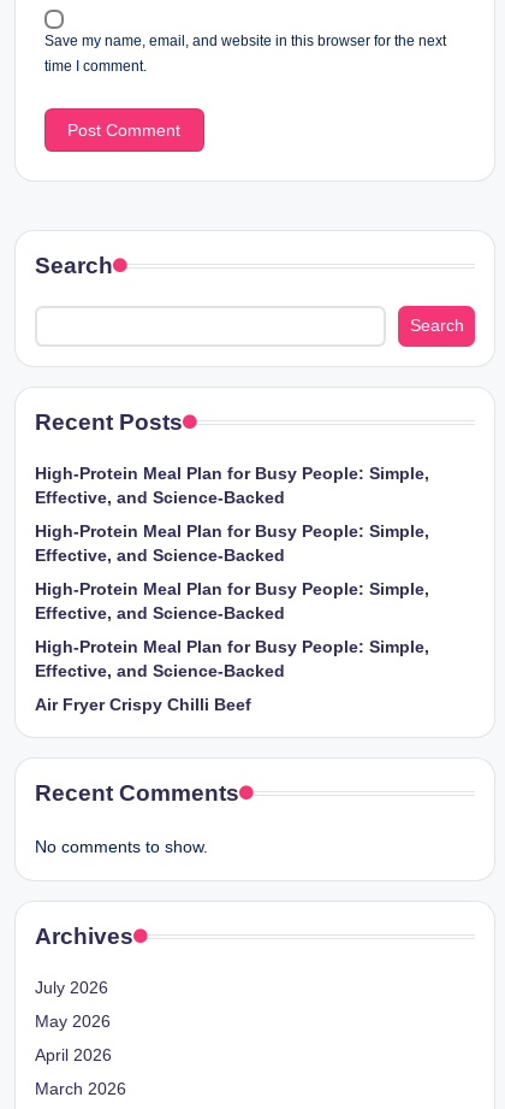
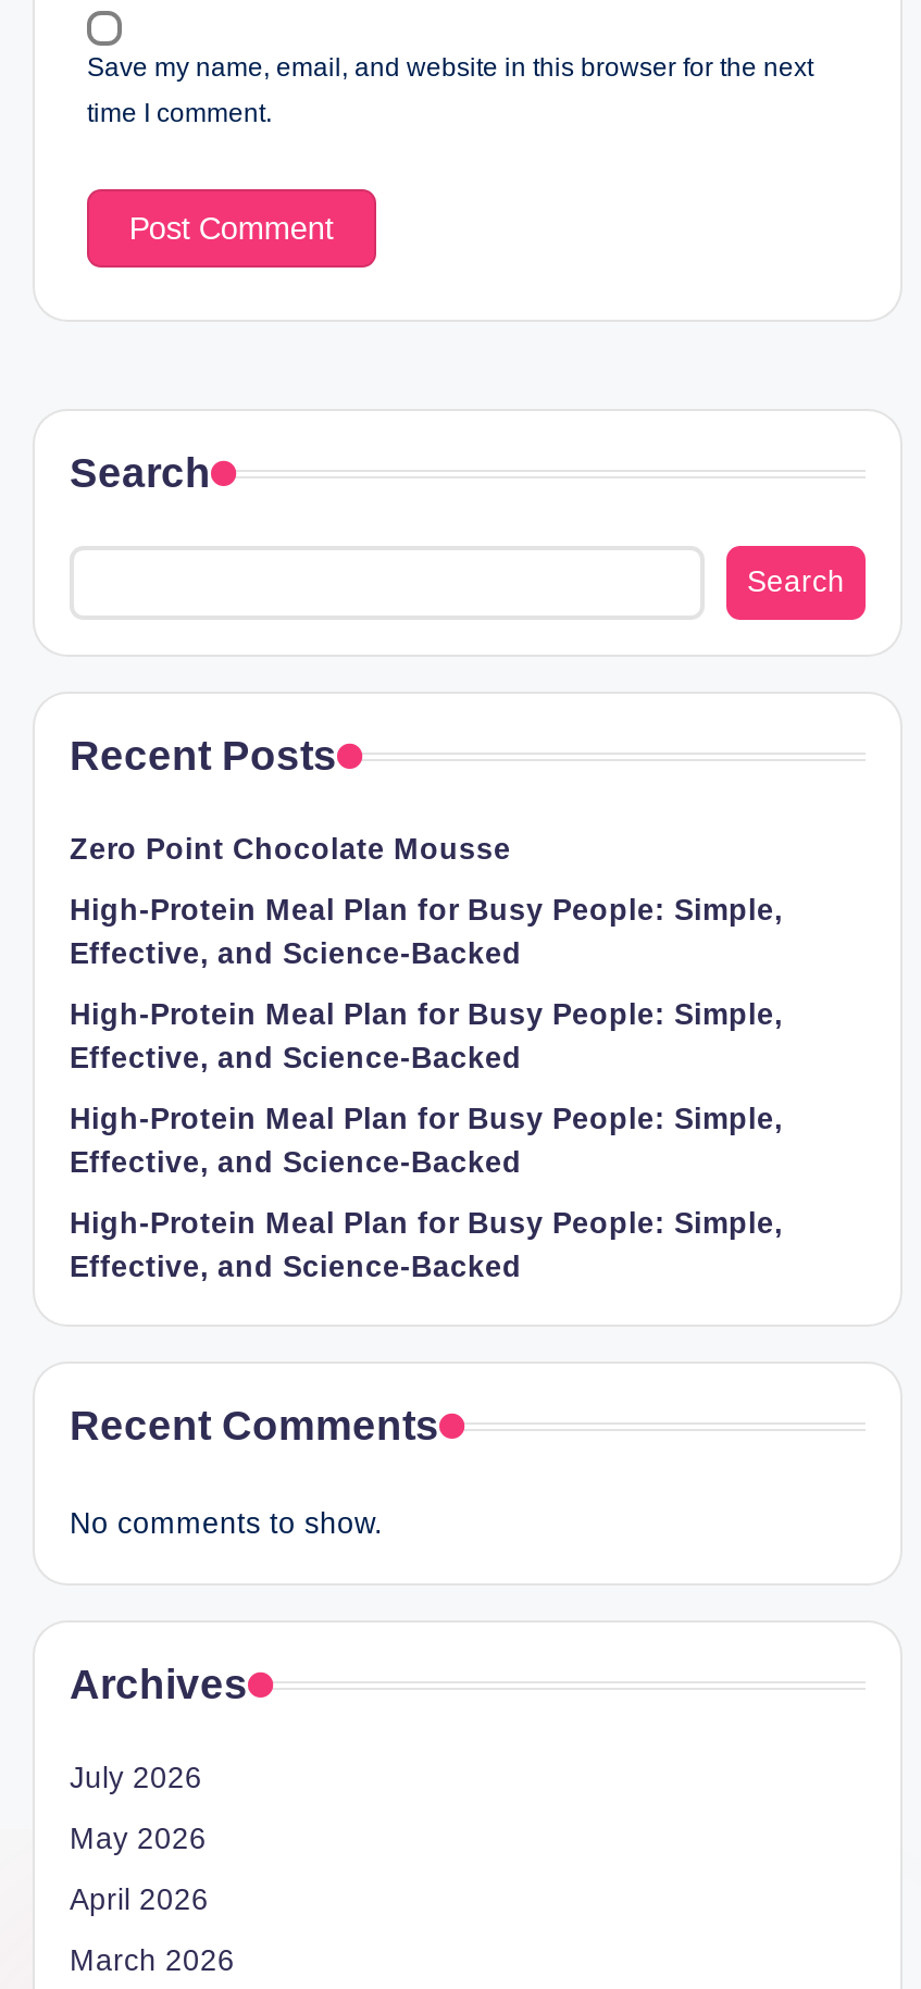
none -> [70,832,511,865] Zero Point Chocolate Mousse
moved [35,464,429,680] -> [70,893,783,1283]: High-Protein Meal Plan for Busy People: Simple, | Effective, and Science-Backed | High-Protein Meal Plan for Busy People: Simple, | Effective, and Science-Backed | High-Protein Meal Plan for Busy People: Simple, | Effective, and Science-Backed | High-Protein Meal Plan for Busy People: Simple, | Effective, and Science-Backed
[35,696,251,714] Air Fryer Crispy Chilli Beef -> none

